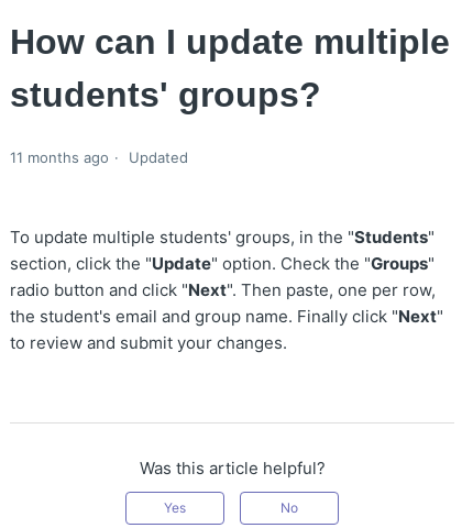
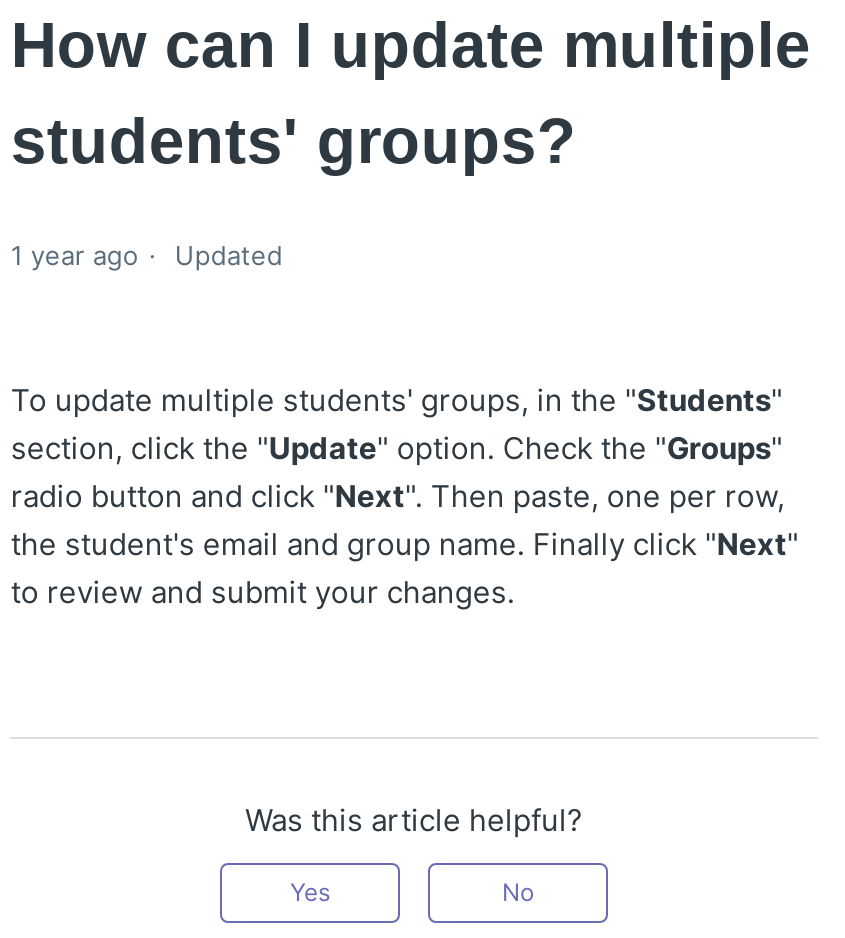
[10,149,189,166] 11 months ago Updated -> [11,240,283,272] 1 year ago Updated

